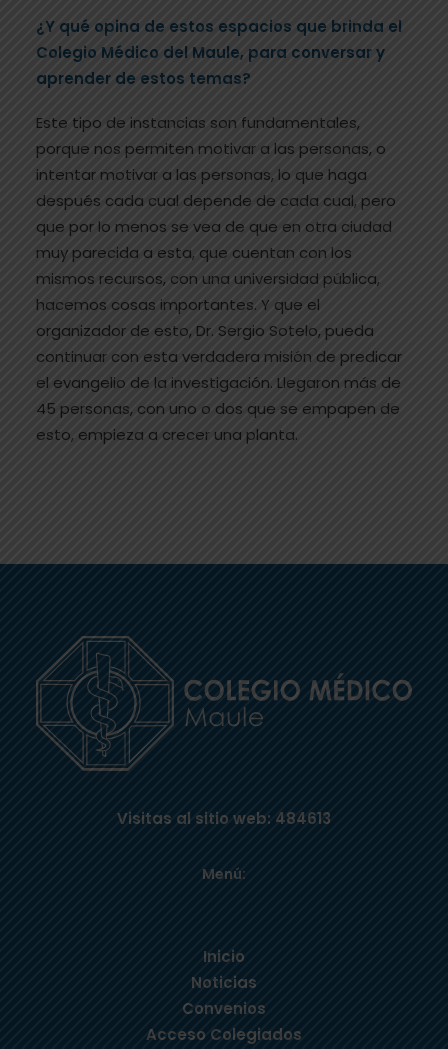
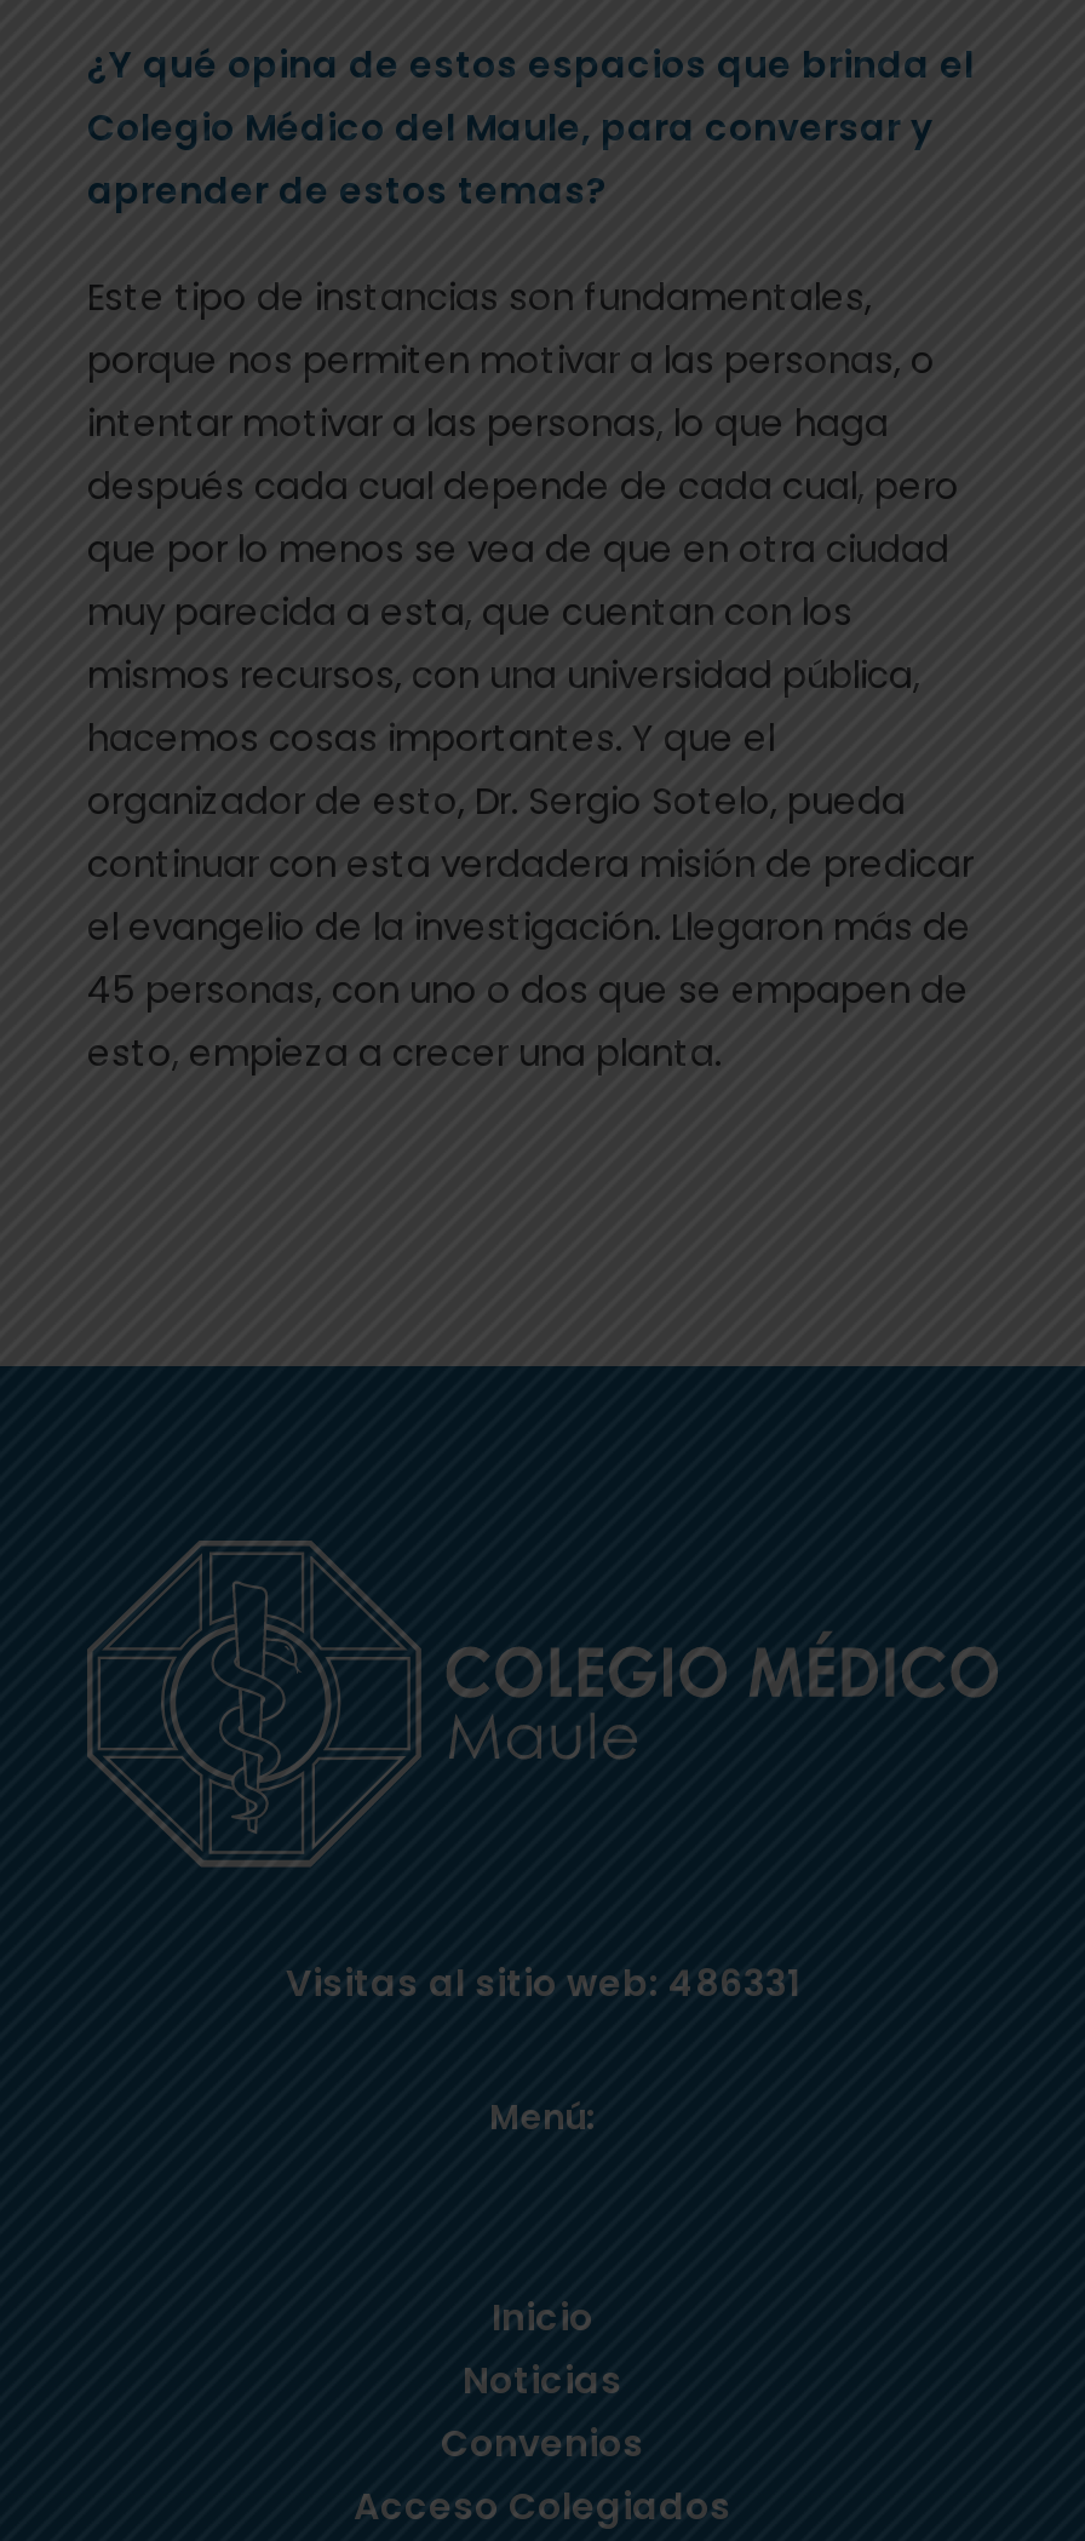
[117,808,331,829] Visitas al sitio web: 484613 -> [286,1957,799,2008] Visitas al sitio web: 486331

